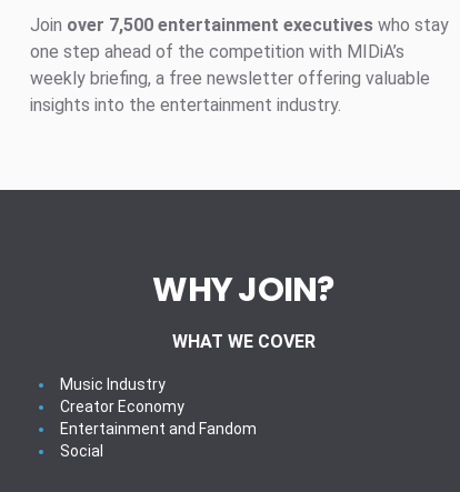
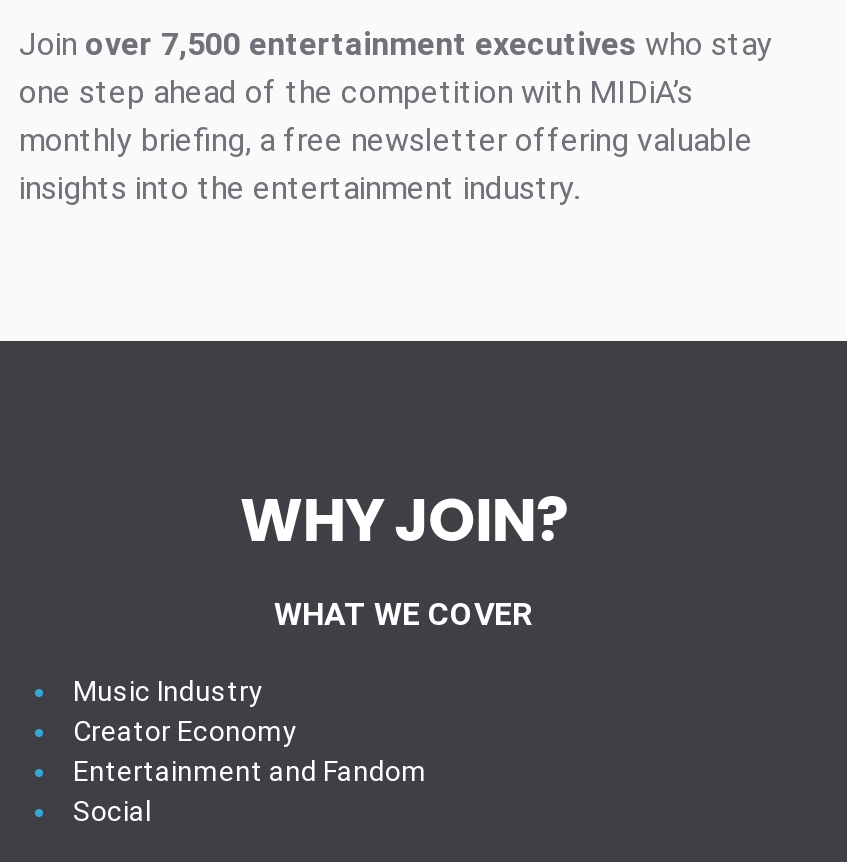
[30,68,430,89] weekly briefing, a free newsletter offering valuable -> [19,121,753,159] monthly briefing, a free newsletter offering valuable

